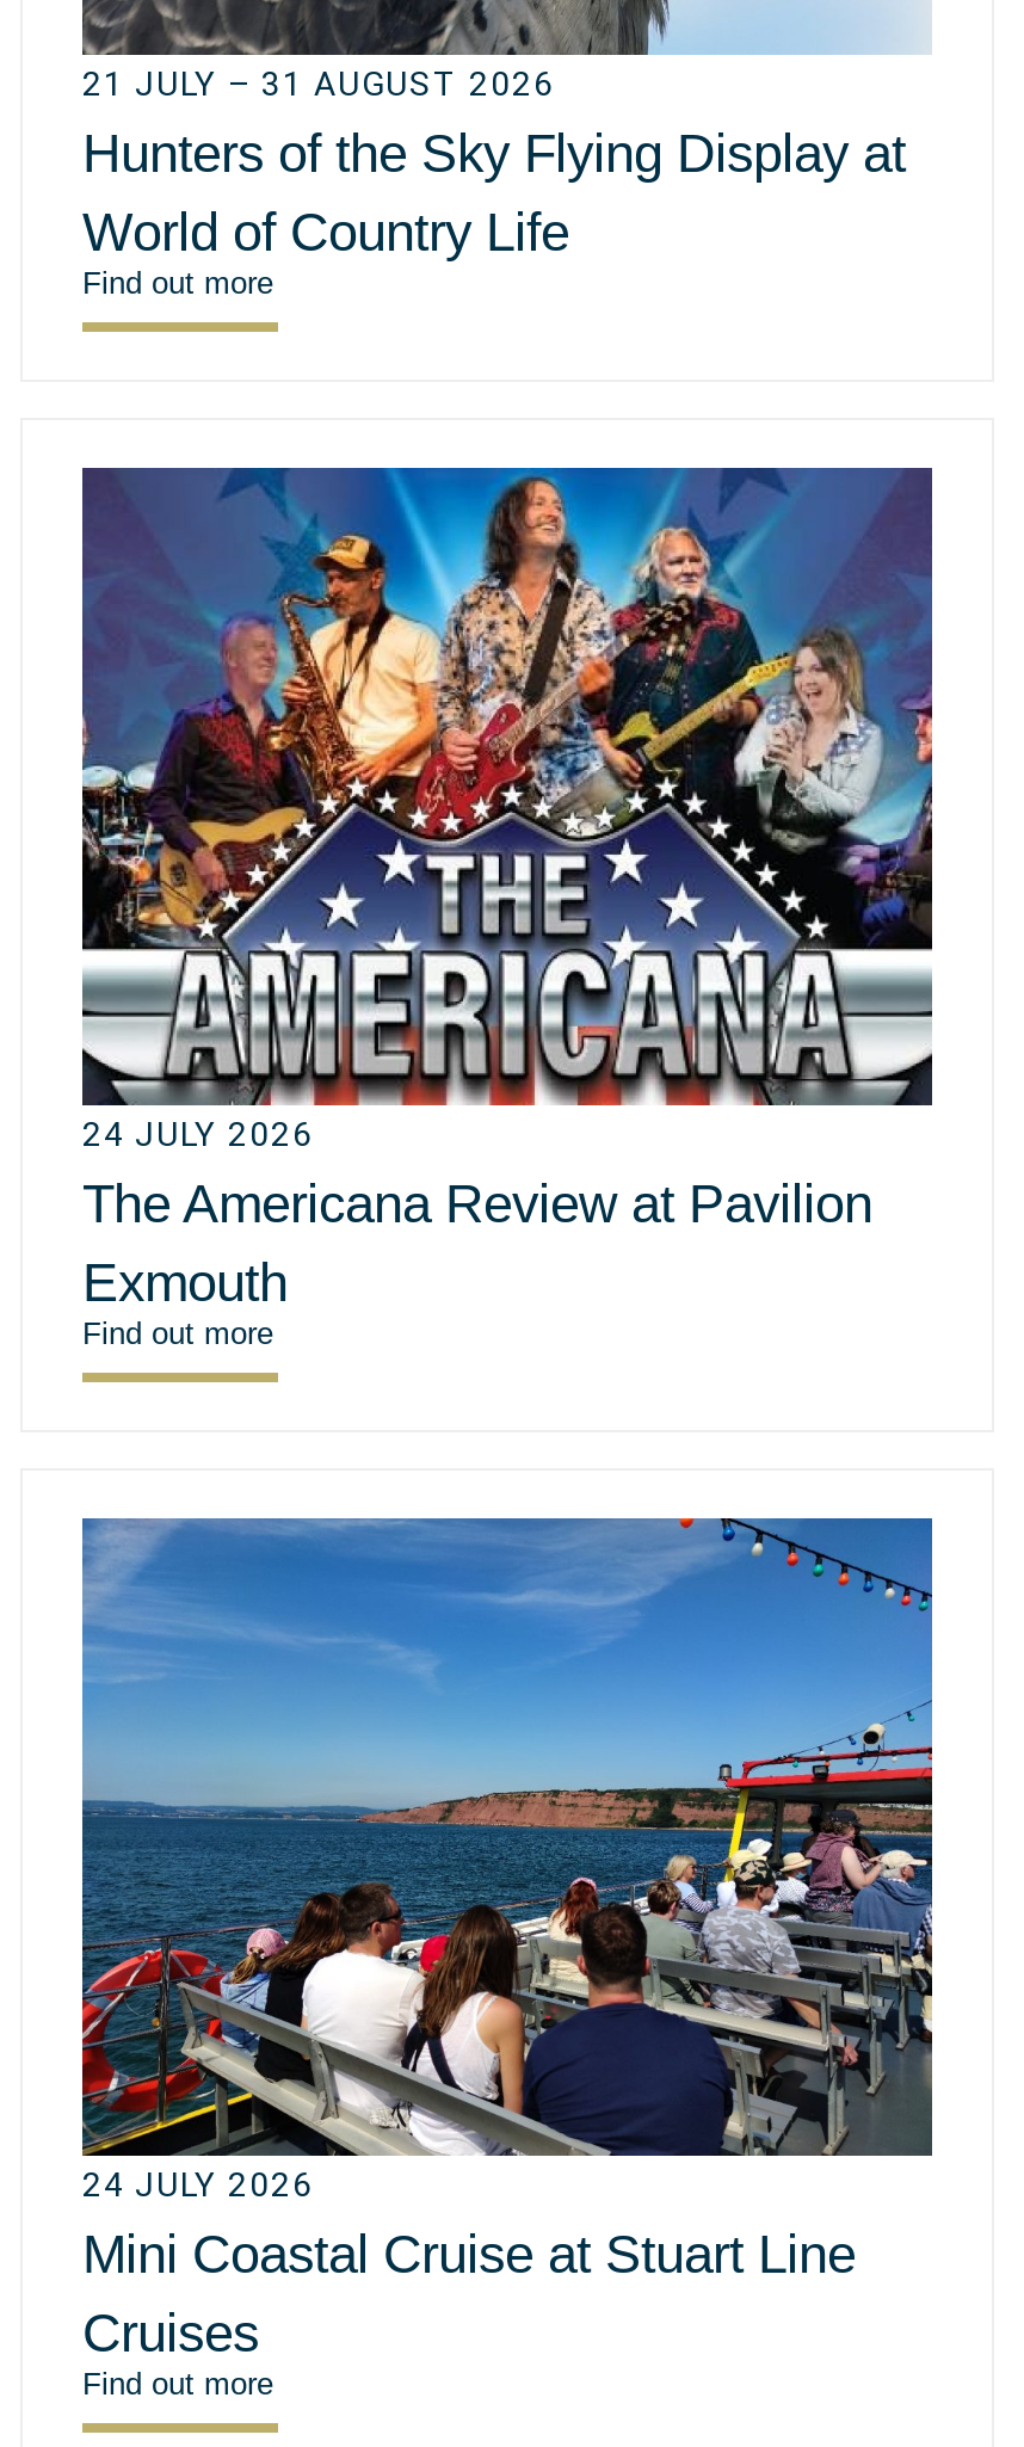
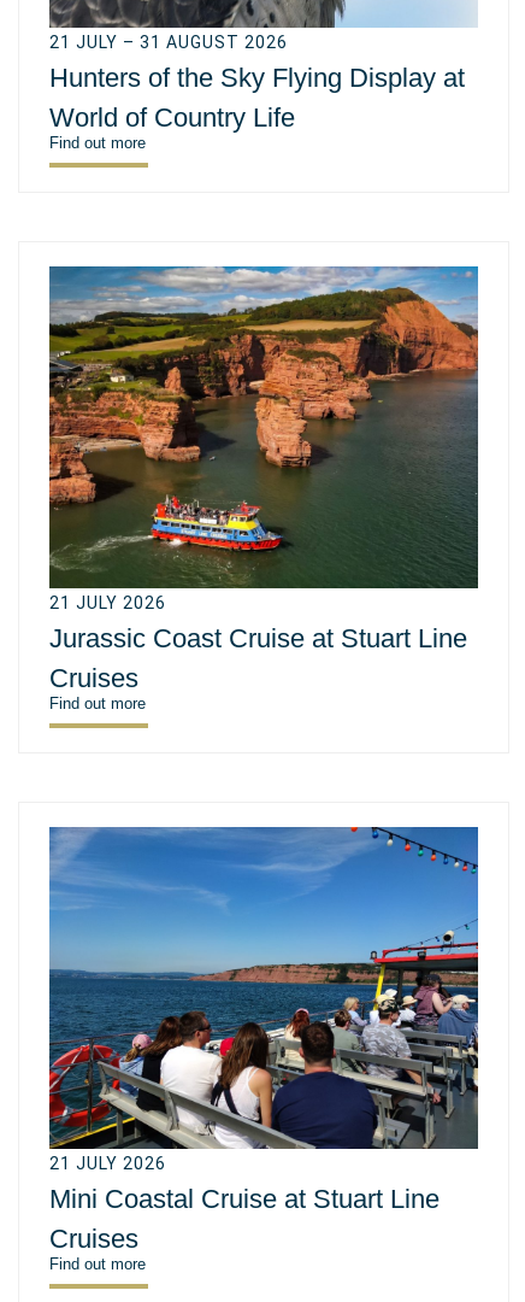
[80,466,934,1312] [image] | 24 JULY 2026 | The Americana Review at Pavilion | Exmouth -> [48,266,479,693] [image] | 21 JULY 2026 | Jurassic Coast Cruise at Stuart Line | Cruises
[82,2165,314,2203] 24 JULY 2026 -> [49,1153,166,1173] 21 JULY 2026

